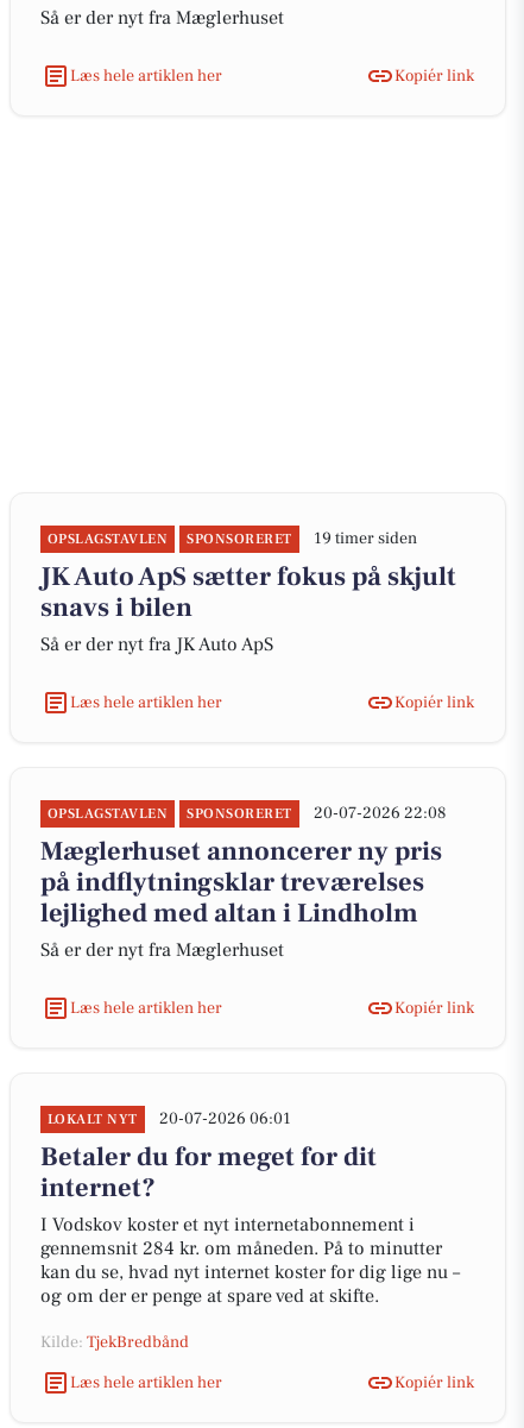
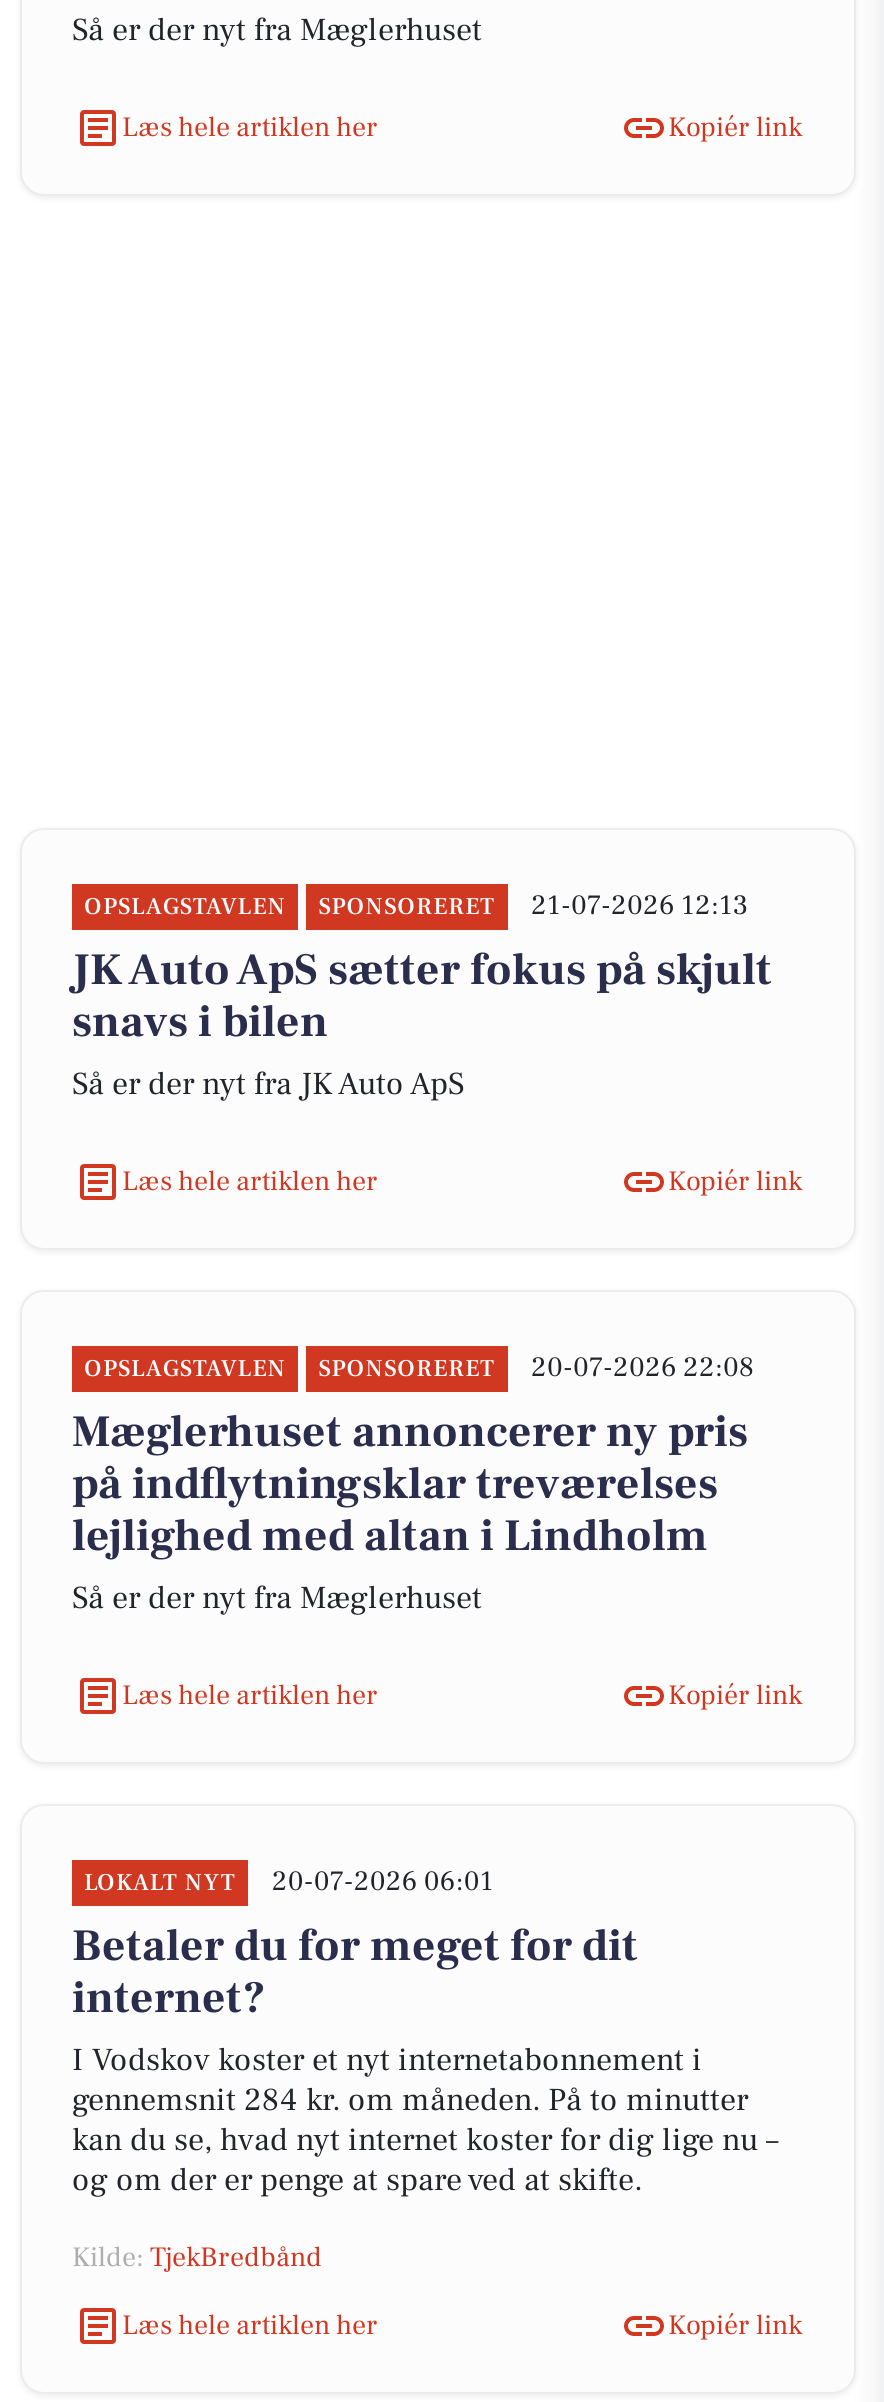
[48,528,416,549] OPSLAGSTAVLEN SPONSORERET 19 timer siden -> [84,888,749,924] OPSLAGSTAVLEN SPONSORERET 21-07-2026 12:13

